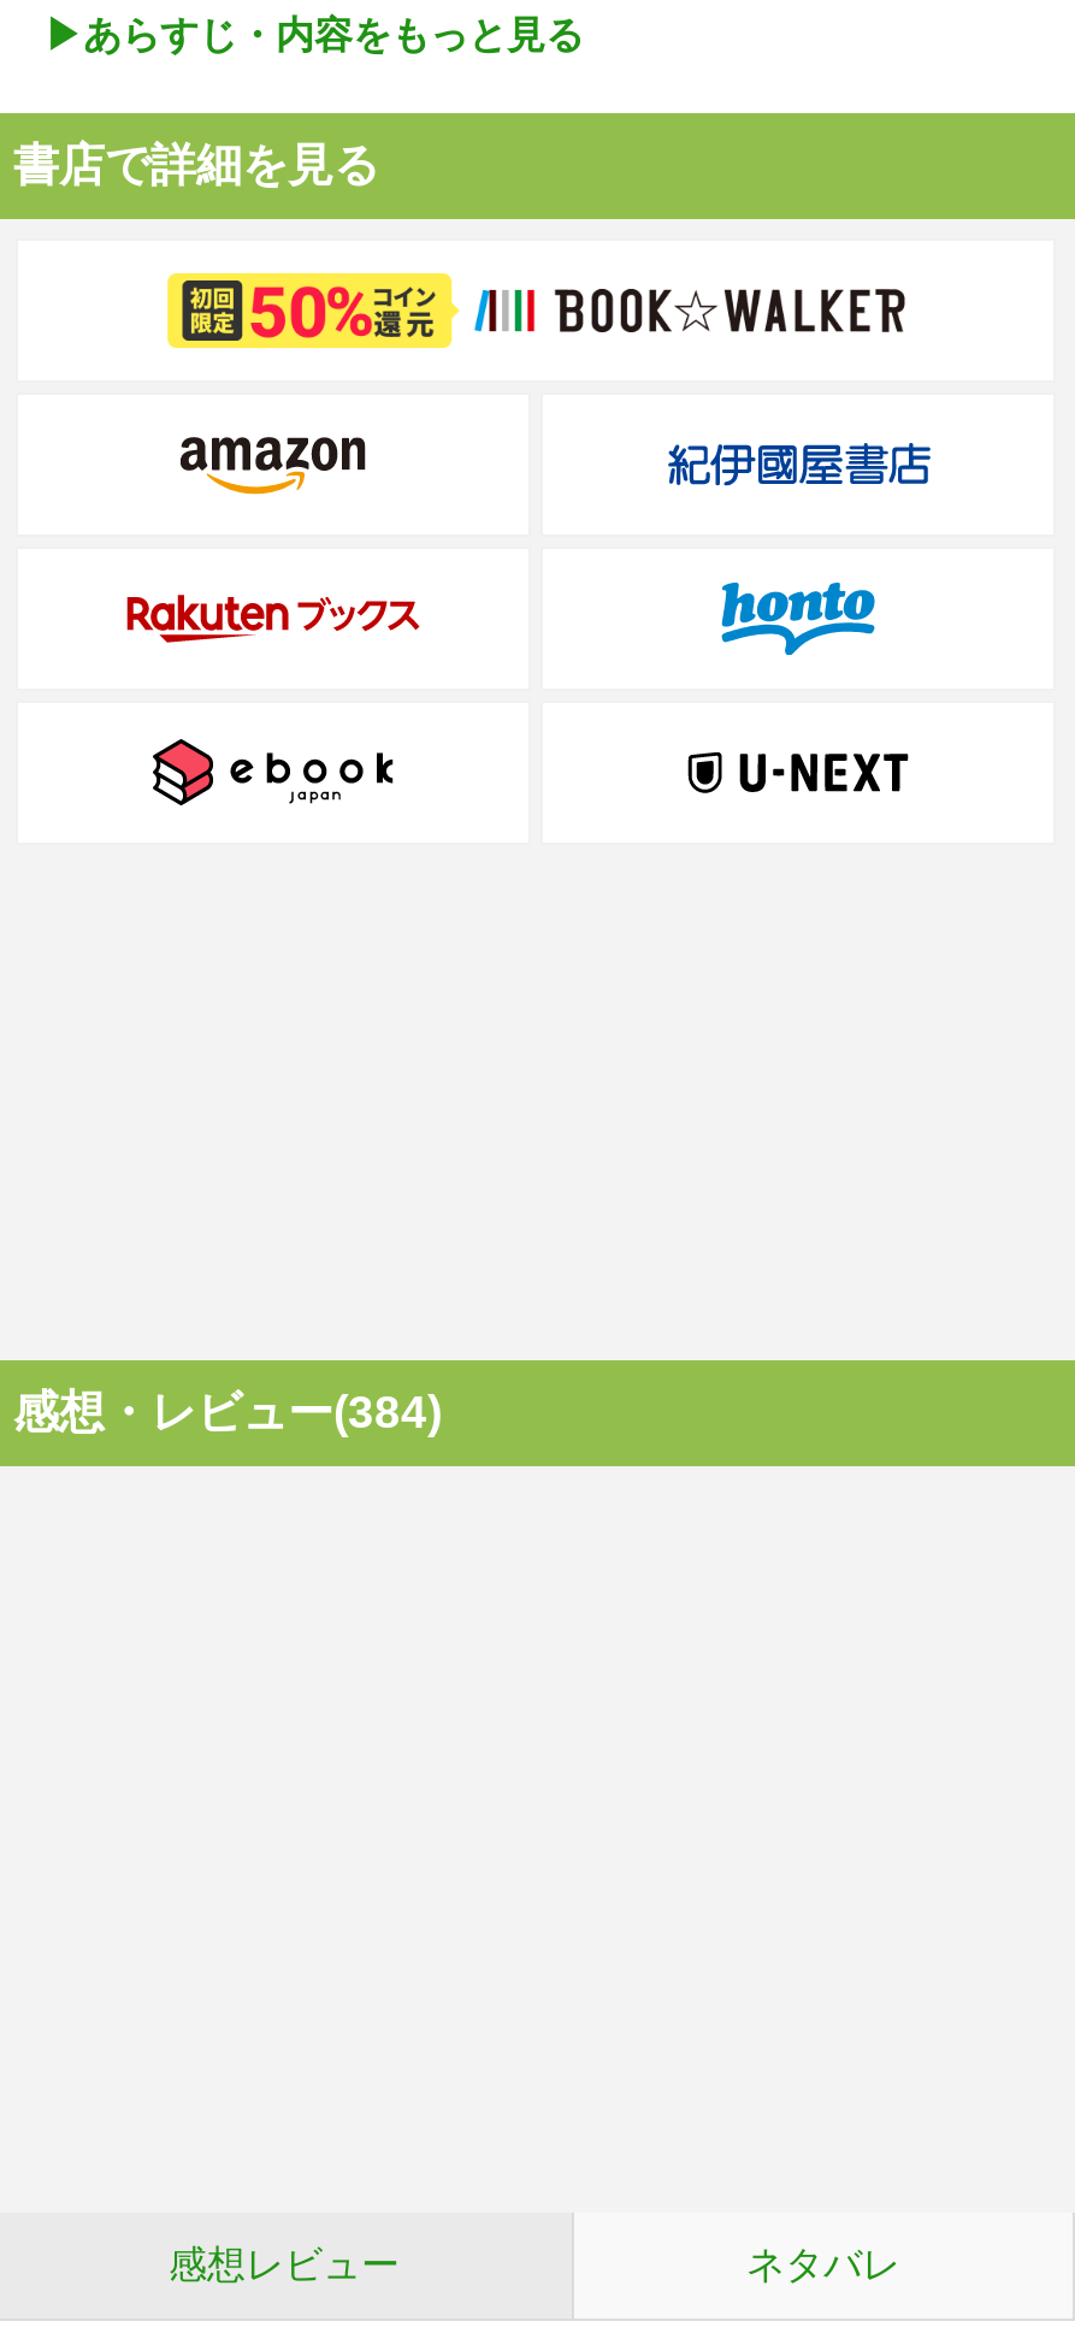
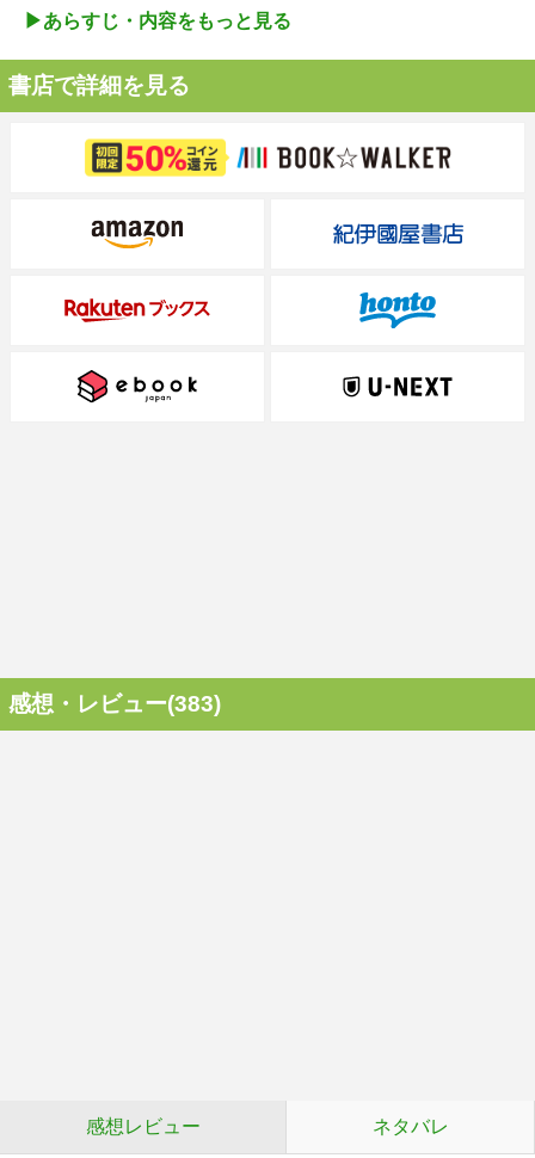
[13,1387,442,1437] 感想・レビュー(384) -> [8,691,221,716] 感想・レビュー(383)

